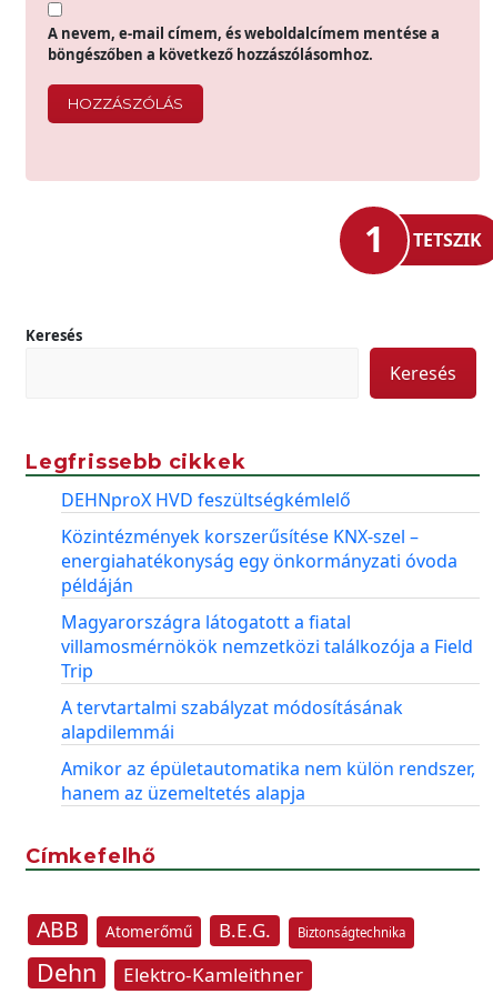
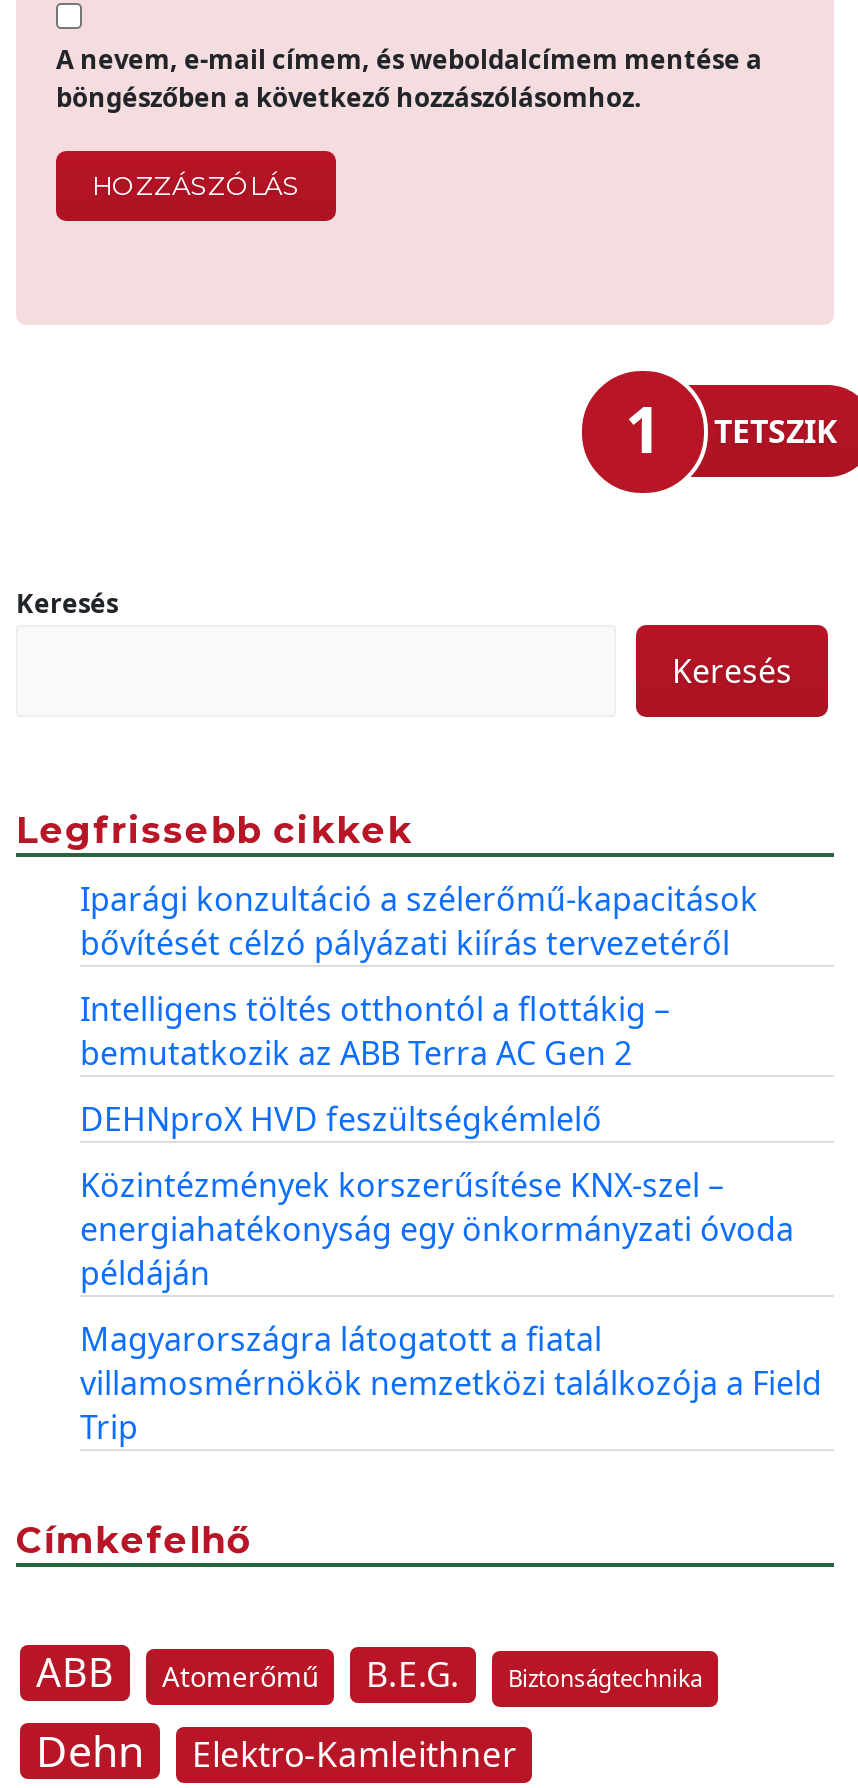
none -> [80,877,758,1075] Iparági konzultáció a szélerőmű-kapacitások | bővítését célzó pályázati kiírás tervezetéről | Intelligens töltés otthontól a flottákig – | bemutatkozik az ABB Terra AC Gen 2
moved [61,488,473,683] -> [80,1097,822,1449]: DEHNproX HVD feszültségkémlelő | Közintézmények korszerűsítése KNX-szel – | energiahatékonyság egy önkormányzati óvoda | példáján | Magyarországra látogatott a fiatal | villamosmérnökök nemzetközi találkozója a Field | Trip
[61,695,475,805] A tervtartalmi szabályzat módosításának | alapdilemmái | Amikor az épületautomatika nem külön rendszer, | hanem az üzemeltetés alapja -> none

